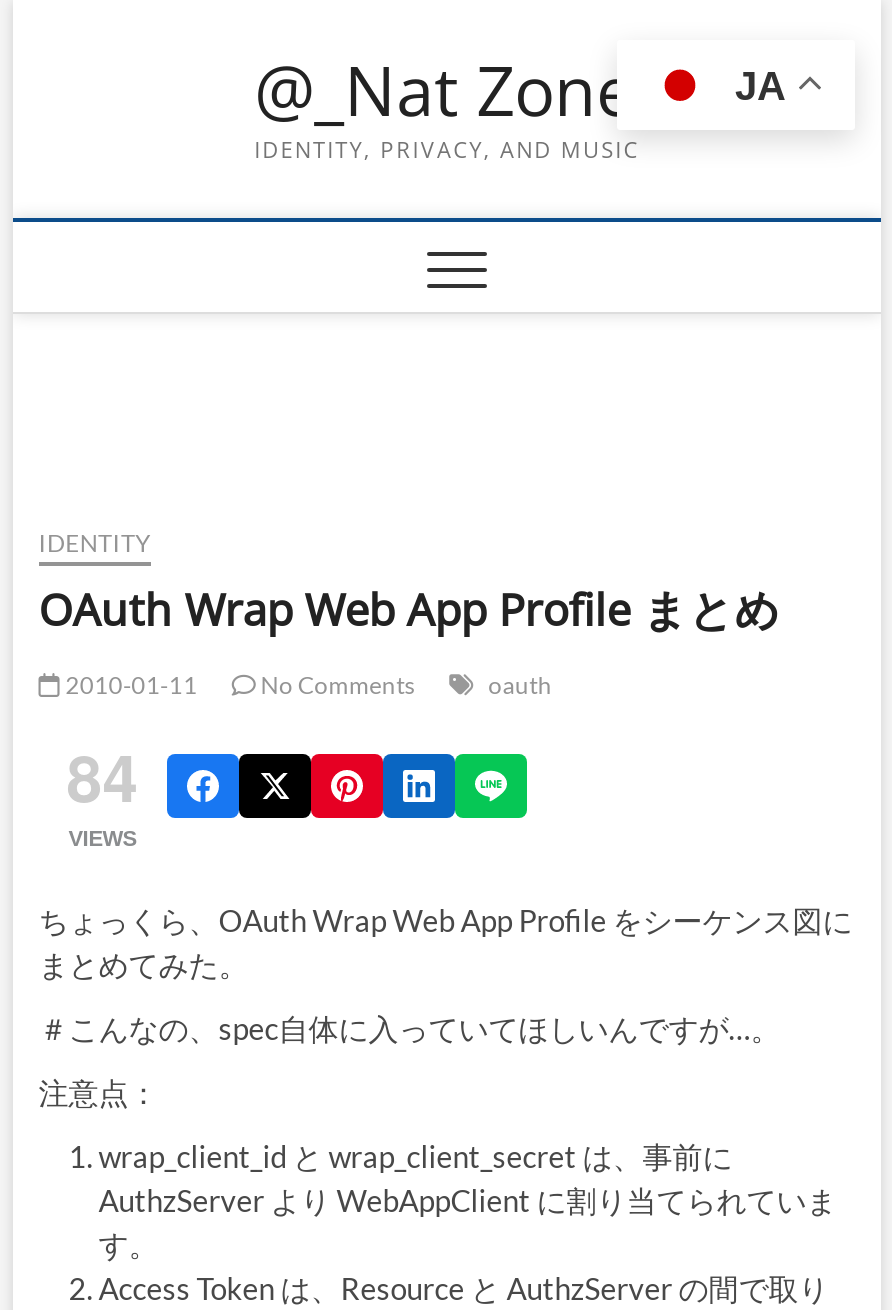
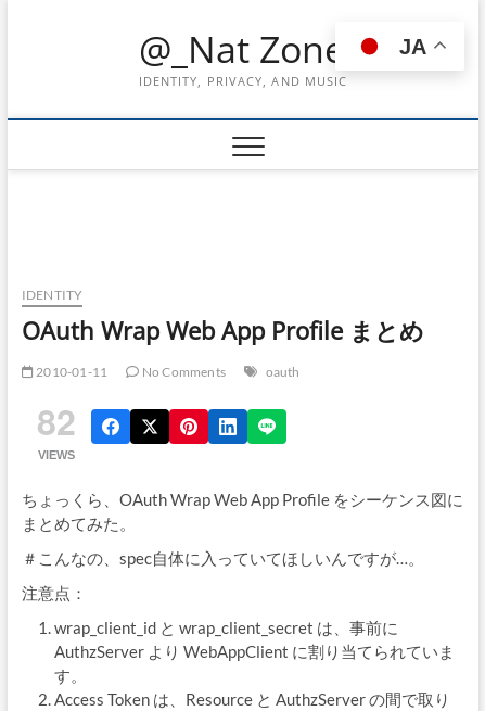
[67,730,139,822] 84 -> [37,396,76,446] 82

